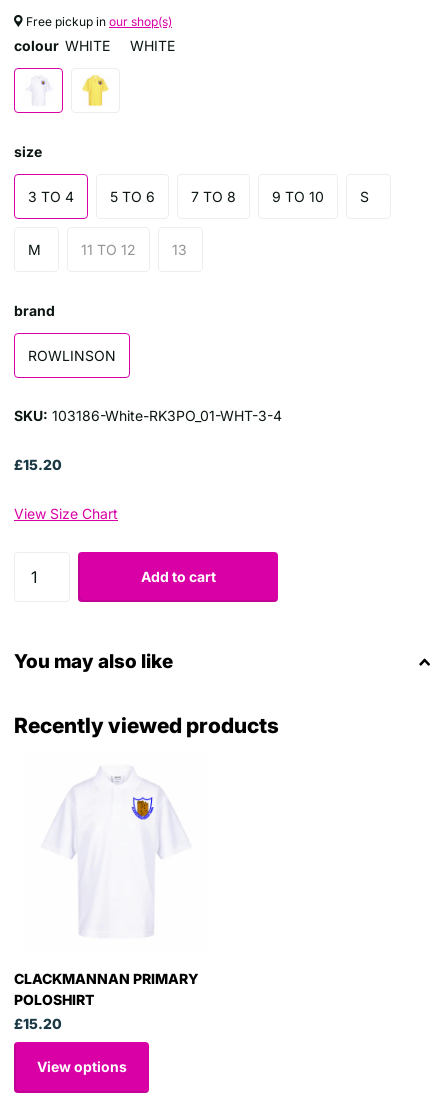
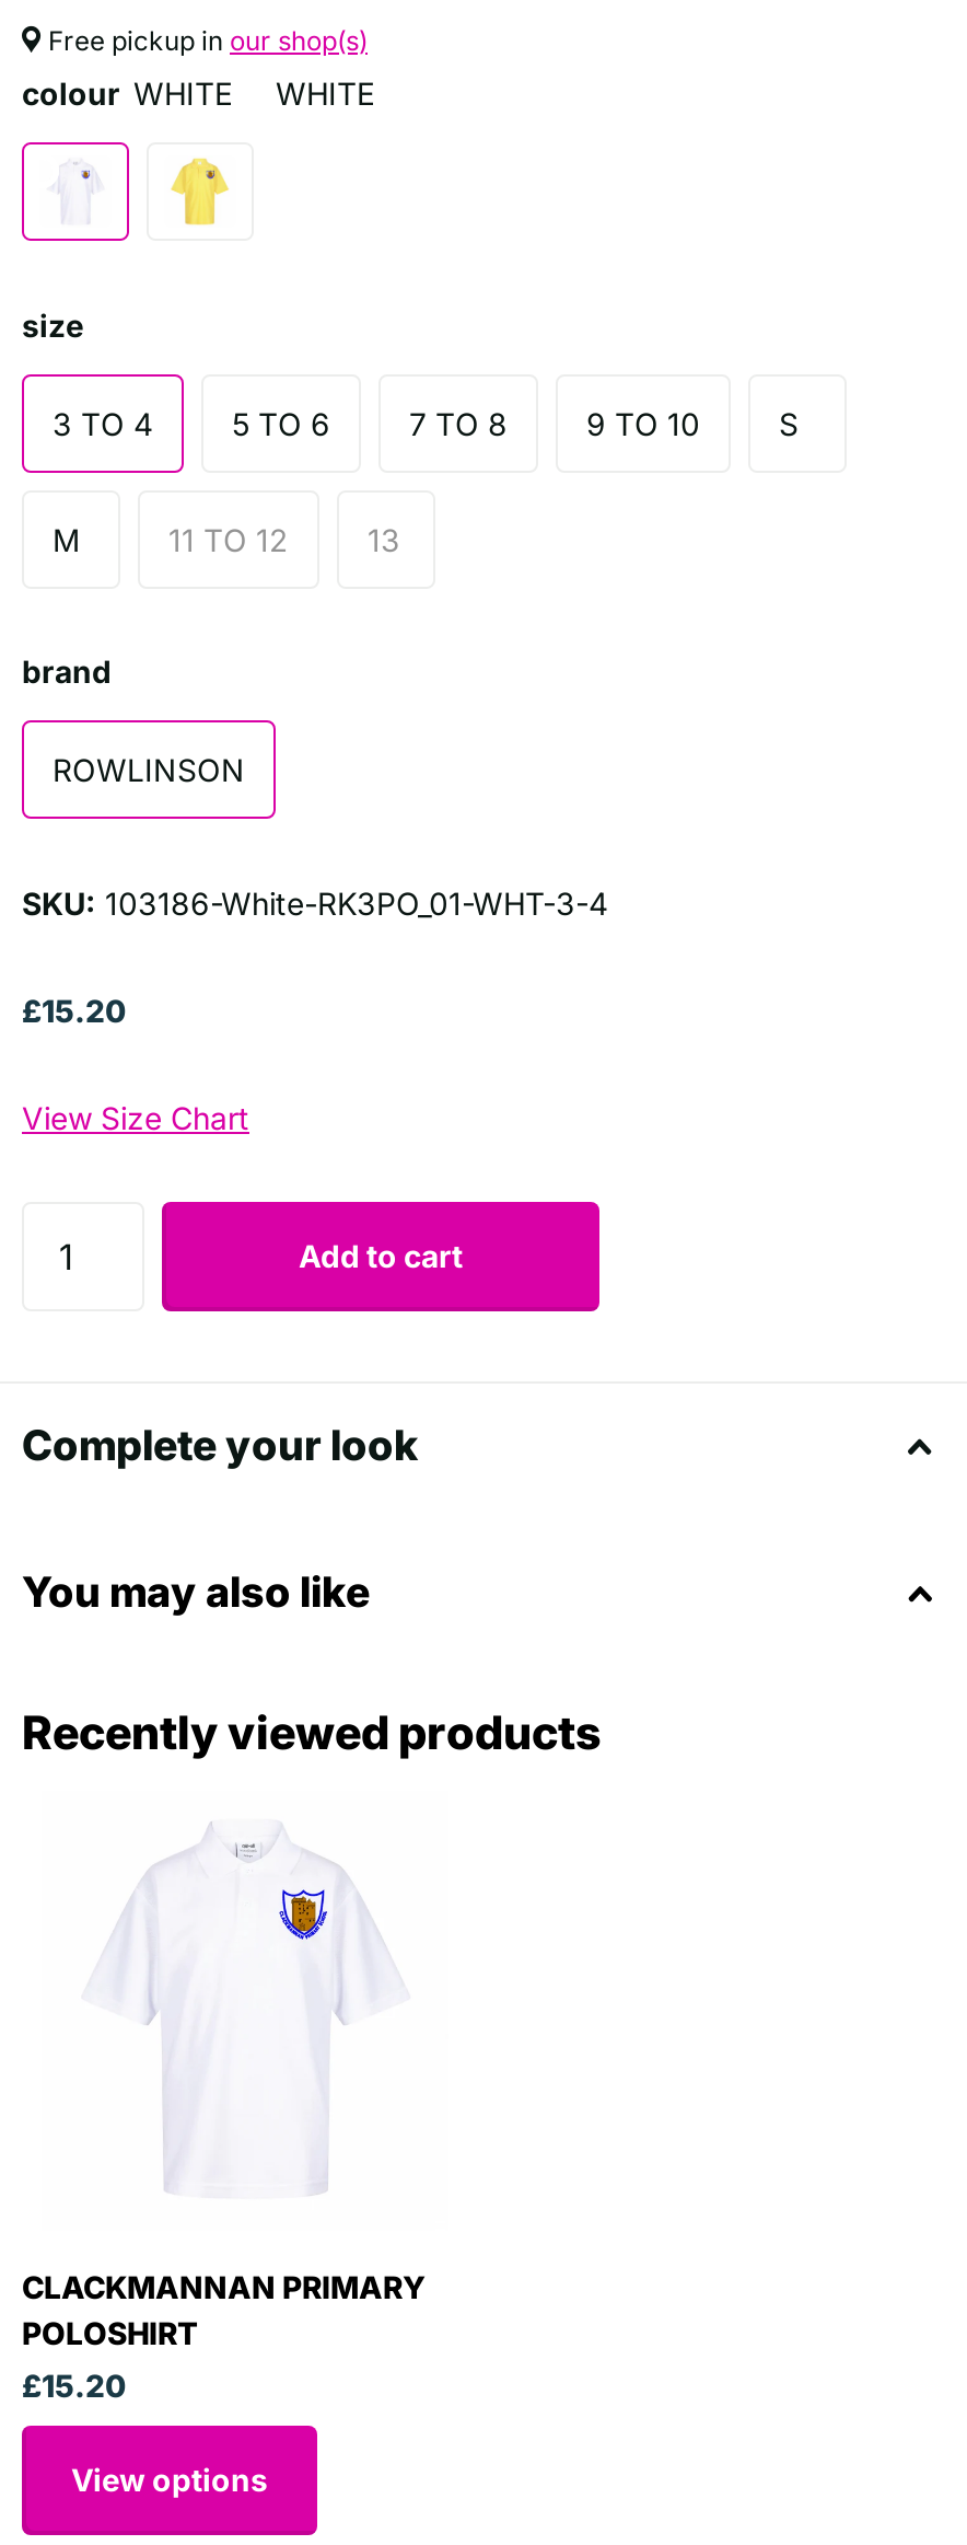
none -> [22,1421,418,1472] Complete your look

